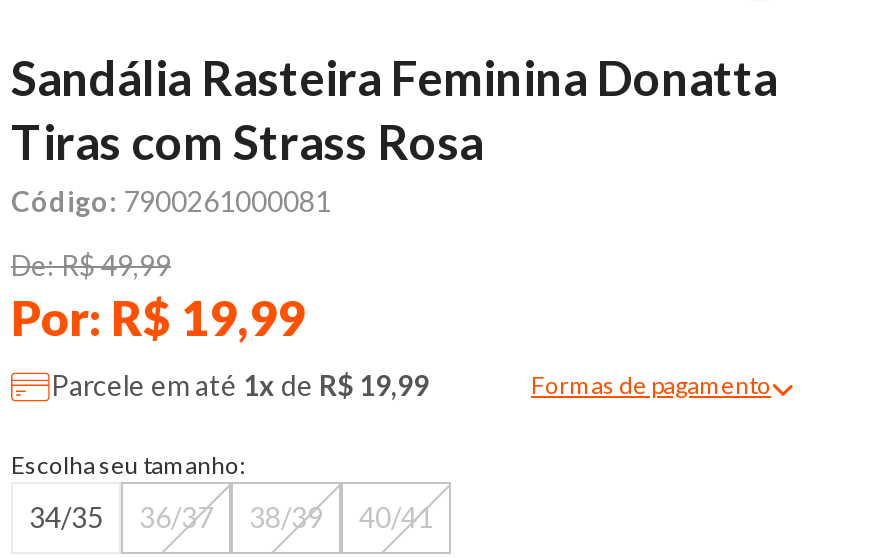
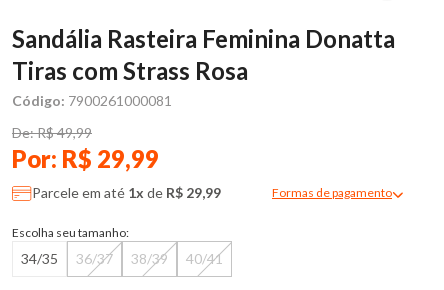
[11,288,305,346] Por: R$ 19,99 -> [12,144,159,173] Por: R$ 29,99
[51,368,429,402] Parcele em até 1x de R$ 19,99 -> [32,184,221,201] Parcele em até 1x de R$ 29,99

